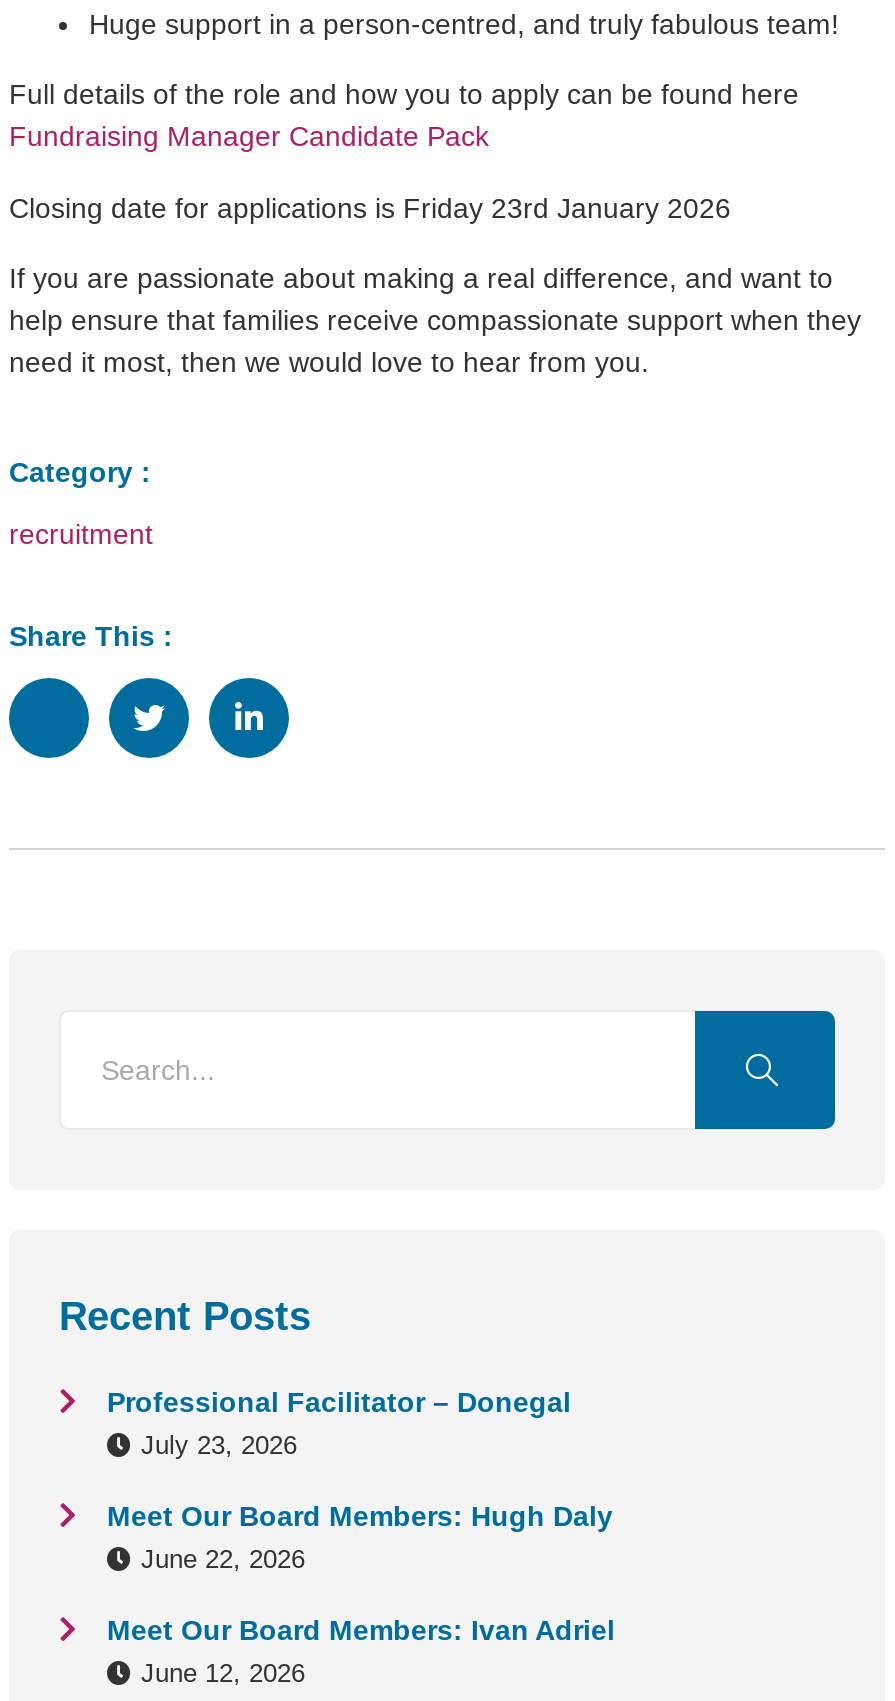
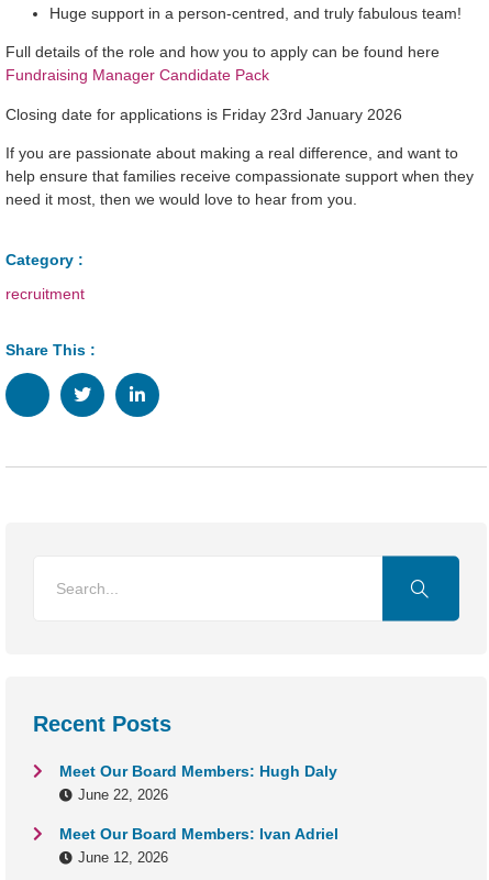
[107,1387,571,1461] Professional Facilitator – Donegal | July 23, 2026 -> none

